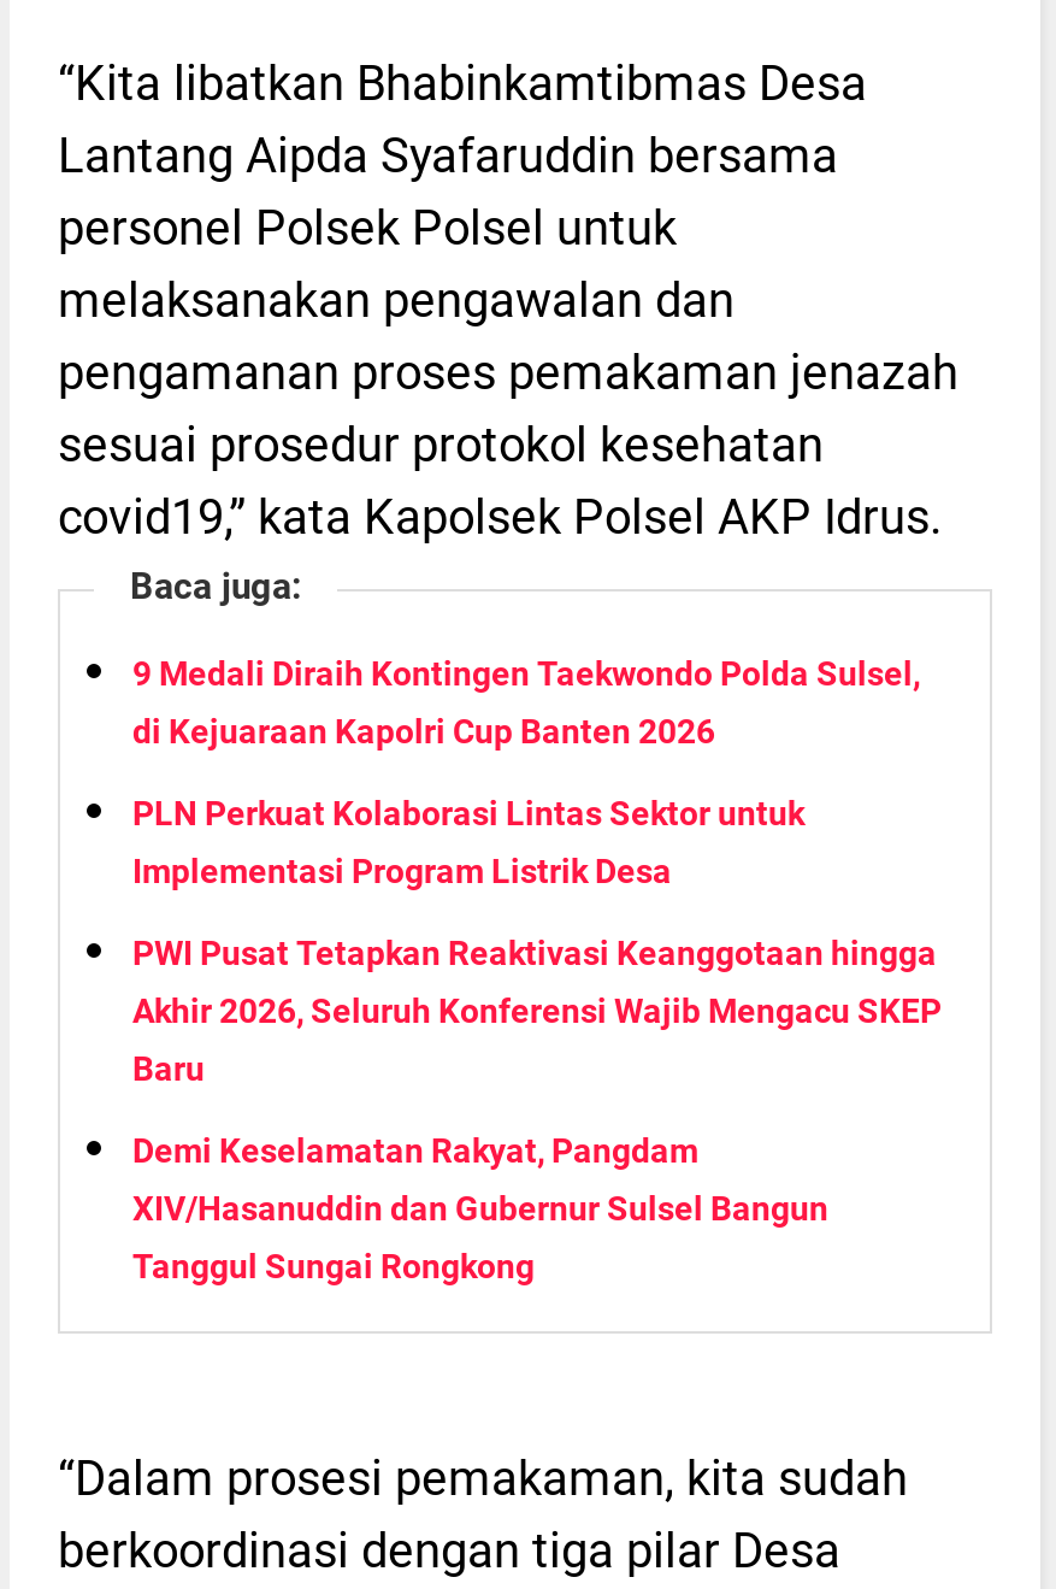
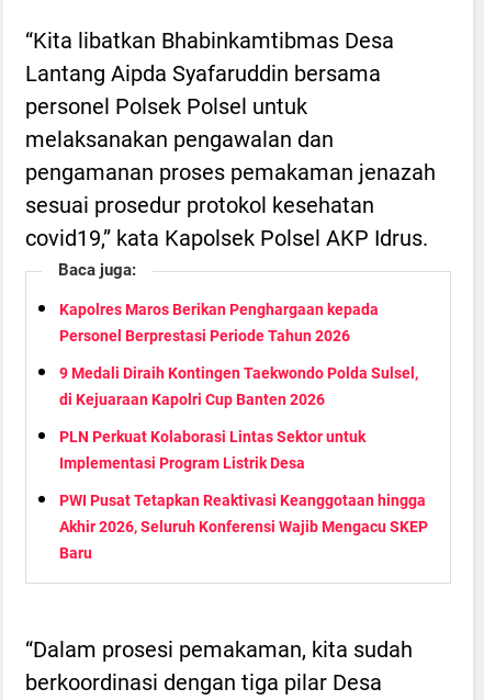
none -> [59,301,379,345] Kapolres Maros Berikan Penghargaan kepada | Personel Berprestasi Periode Tahun 2026
moved [132,654,942,1088] -> [59,364,428,562]: 9 Medali Diraih Kontingen Taekwondo Polda Sulsel, | di Kejuaraan Kapolri Cup Banten 2026 | PLN Perkuat Kolaborasi Lintas Sektor untuk | Implementasi Program Listrik Desa | PWI Pusat Tetapkan Reaktivasi Keanggotaan hingga | Akhir 2026, Seluruh Konferensi Wajib Mengacu SKEP | Baru
[132,1131,828,1285] Demi Keselamatan Rakyat, Pangdam | XIV/Hasanuddin dan Gubernur Sulsel Bangun | Tanggul Sungai Rongkong -> none

